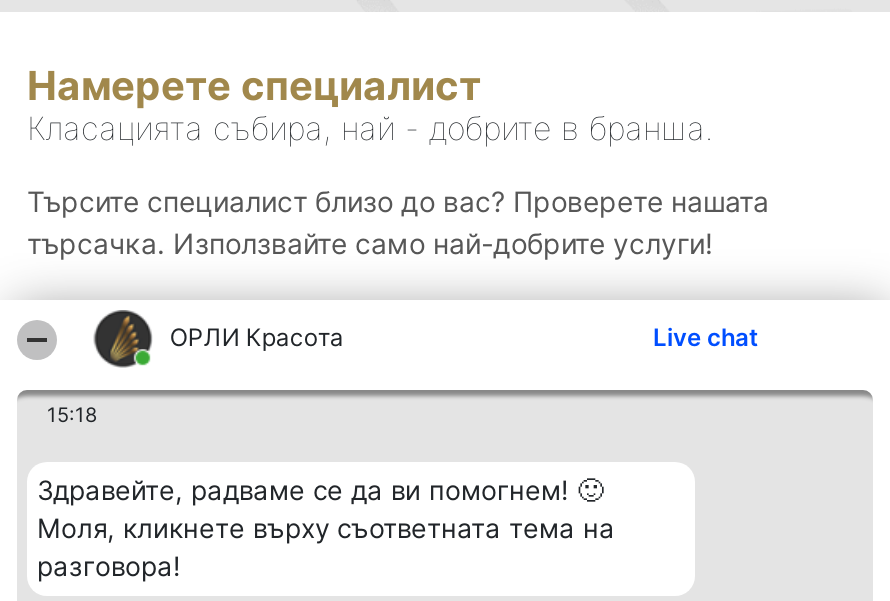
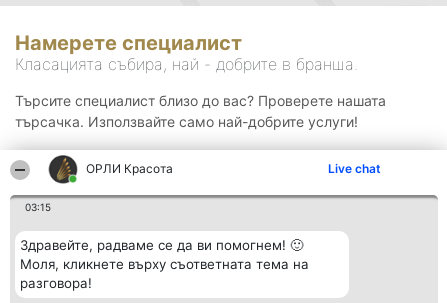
[47,402,97,426] 15:18 -> [25,201,51,213] 03:15

